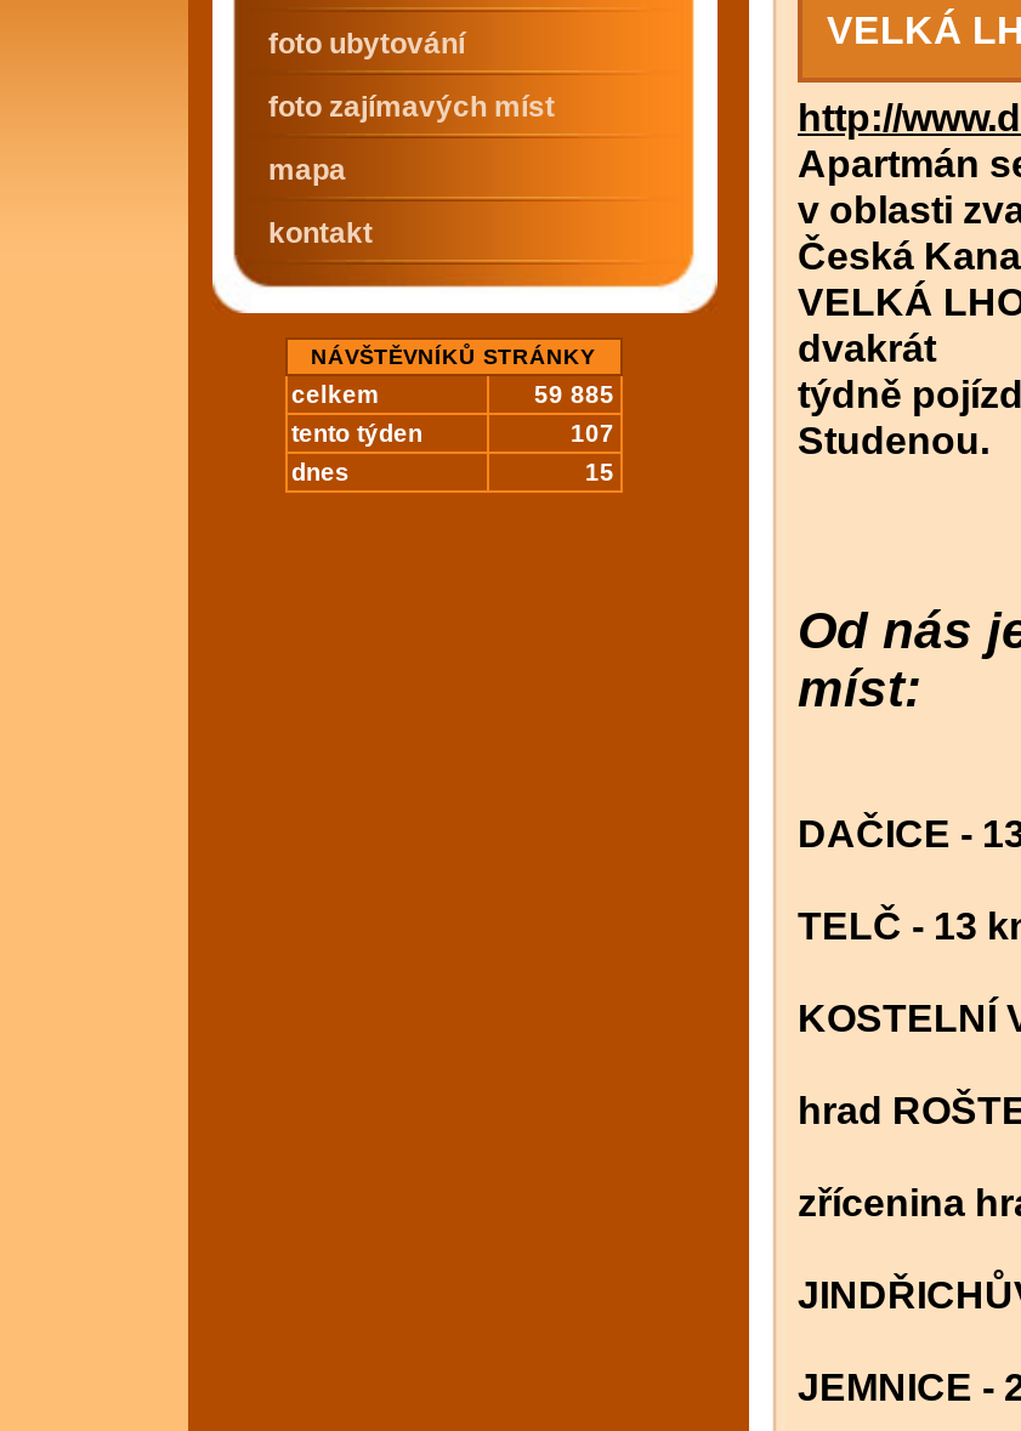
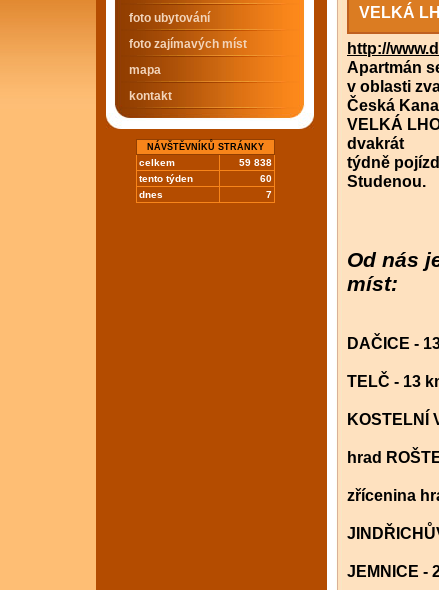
[534,381,614,408] 59 885 -> [238,157,271,168] 59 838
[571,420,614,447] 107 -> [259,173,271,184] 60
[585,459,614,485] 15 -> [265,189,271,200] 7

